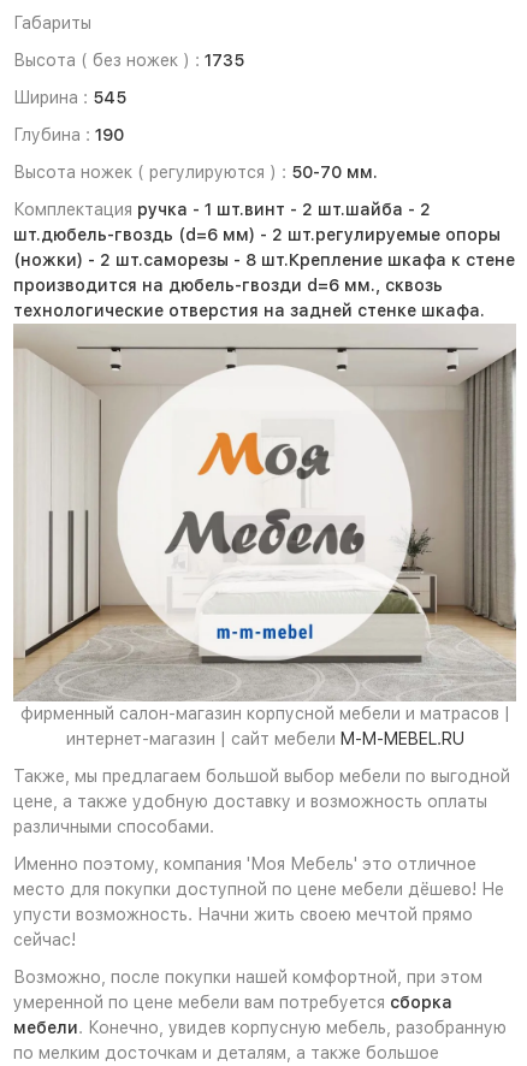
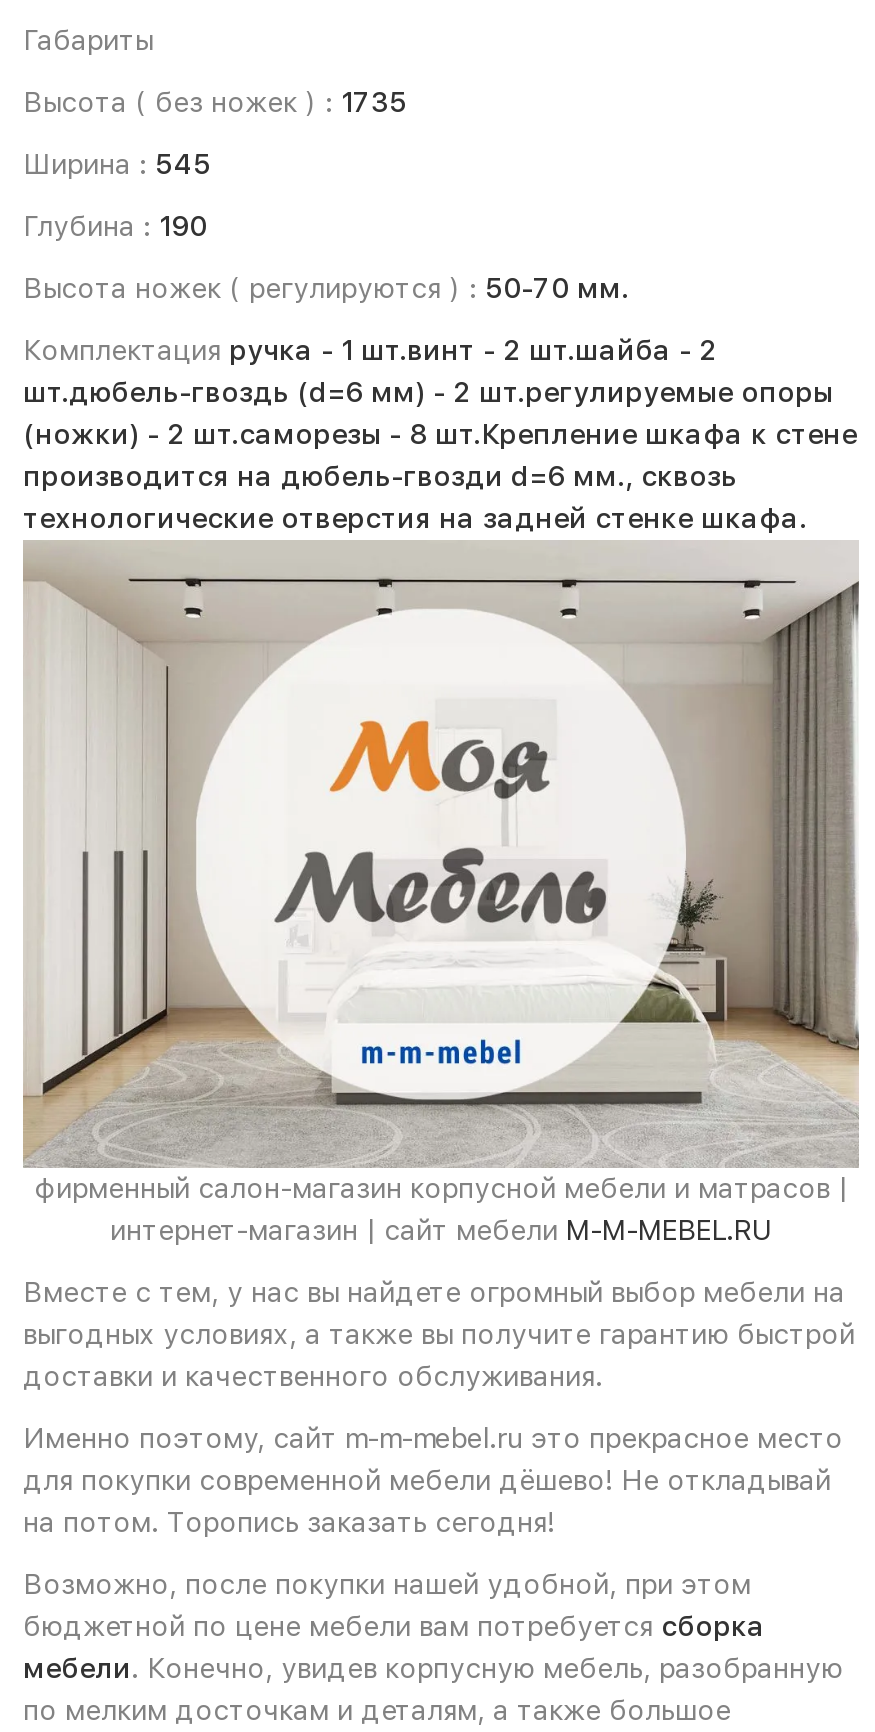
[13,766,510,836] Также, мы предлагаем большой выбор мебели по выгодной | цене, а также удобную доставку и возможность оплаты | различными способами. -> [23,1275,855,1391] Вместе с тем, у нас вы найдете огромный выбор мебели на | выгодных условиях, а также вы получите гарантию быстрой | доставки и качественного обслуживания.
[13,854,504,949] Именно поэтому, компания 'Моя Мебель' это отличное | место для покупки доступной по цене мебели дёшево! Не | упусти возможность. Начни жить своею мечтой прямо | сейчас! -> [23,1421,843,1537] Именно поэтому, сайт m-m-mebel.ru это прекрасное место | для покупки современной мебели дёшево! Не откладывай | на потом. Торопись заказать сегодня!
[13,967,482,1011] Возможно, после покупки нашей комфортной, при этом | умеренной по цене мебели вам потребуется сборка -> [23,1567,765,1641] Возможно, после покупки нашей удобной, при этом | бюджетной по цене мебели вам потребуется сборка

